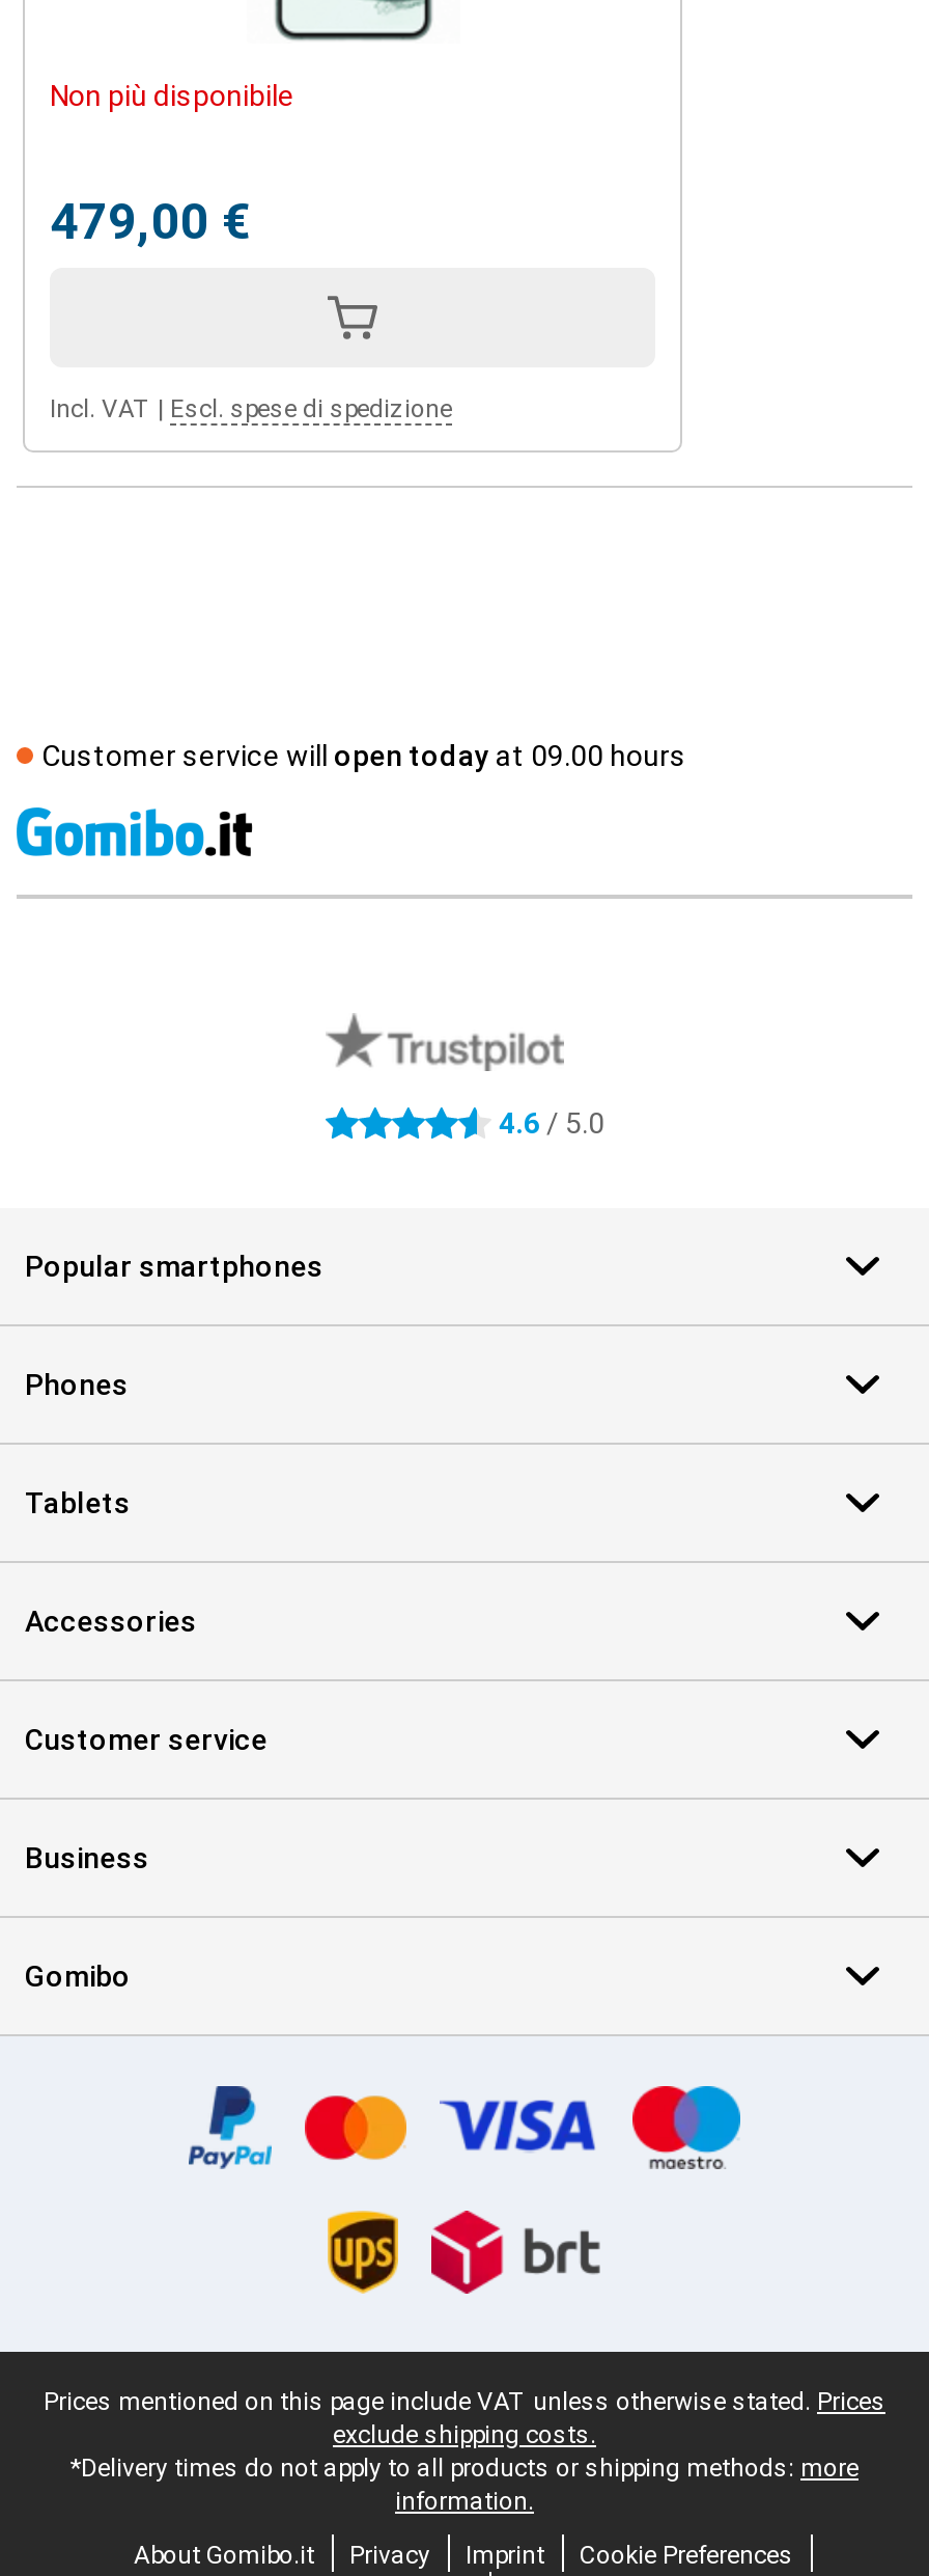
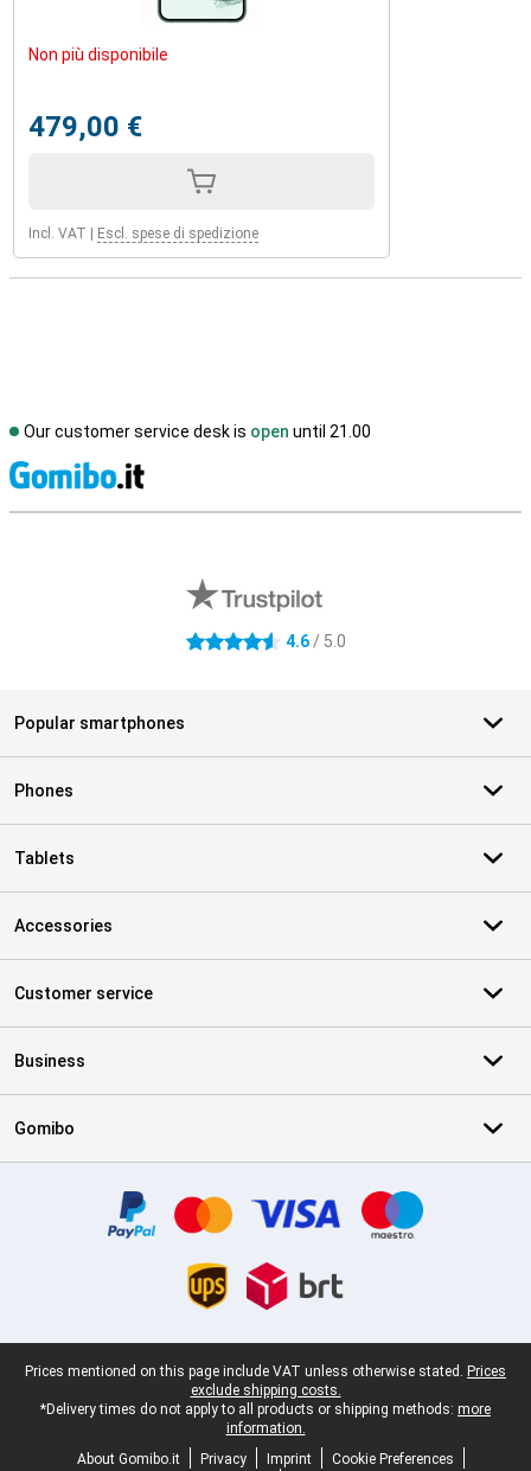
[41,739,686,772] Customer service will open today at 09.00 hours -> [24,422,371,441] Our customer service desk is open until 21.00

